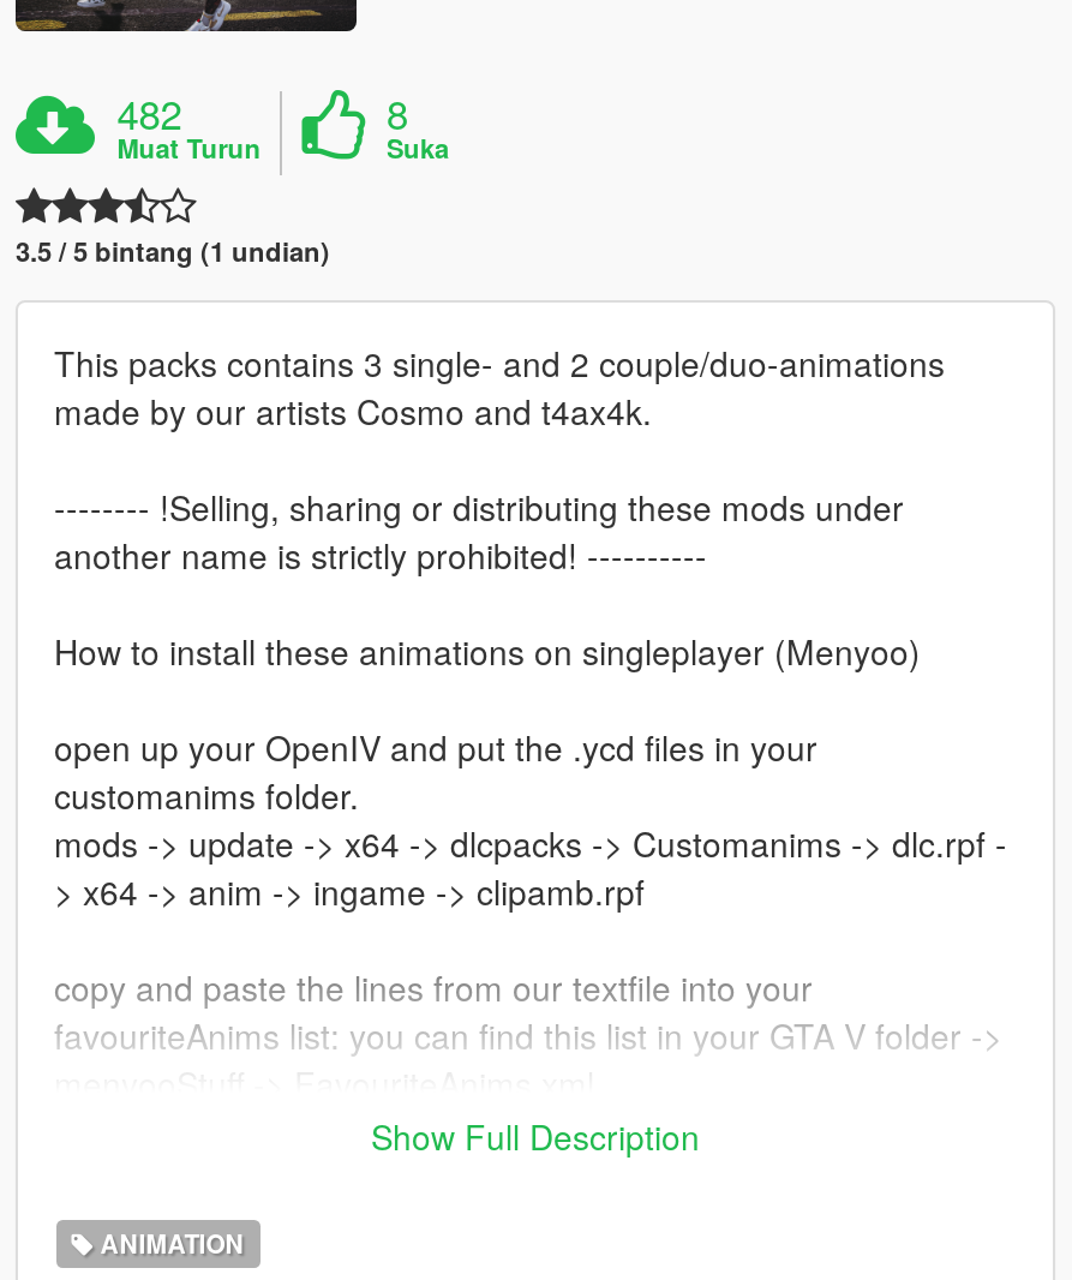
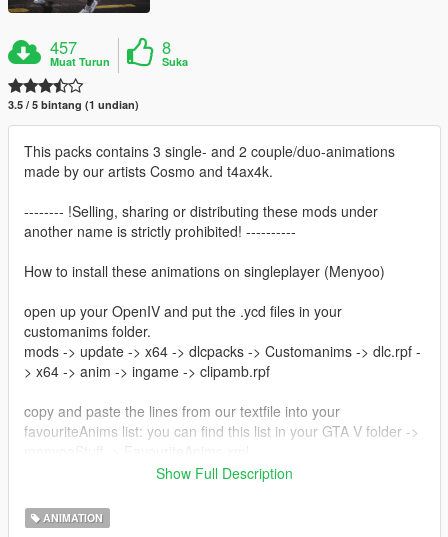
[117,85,182,142] 482 -> [50,35,77,59] 457

